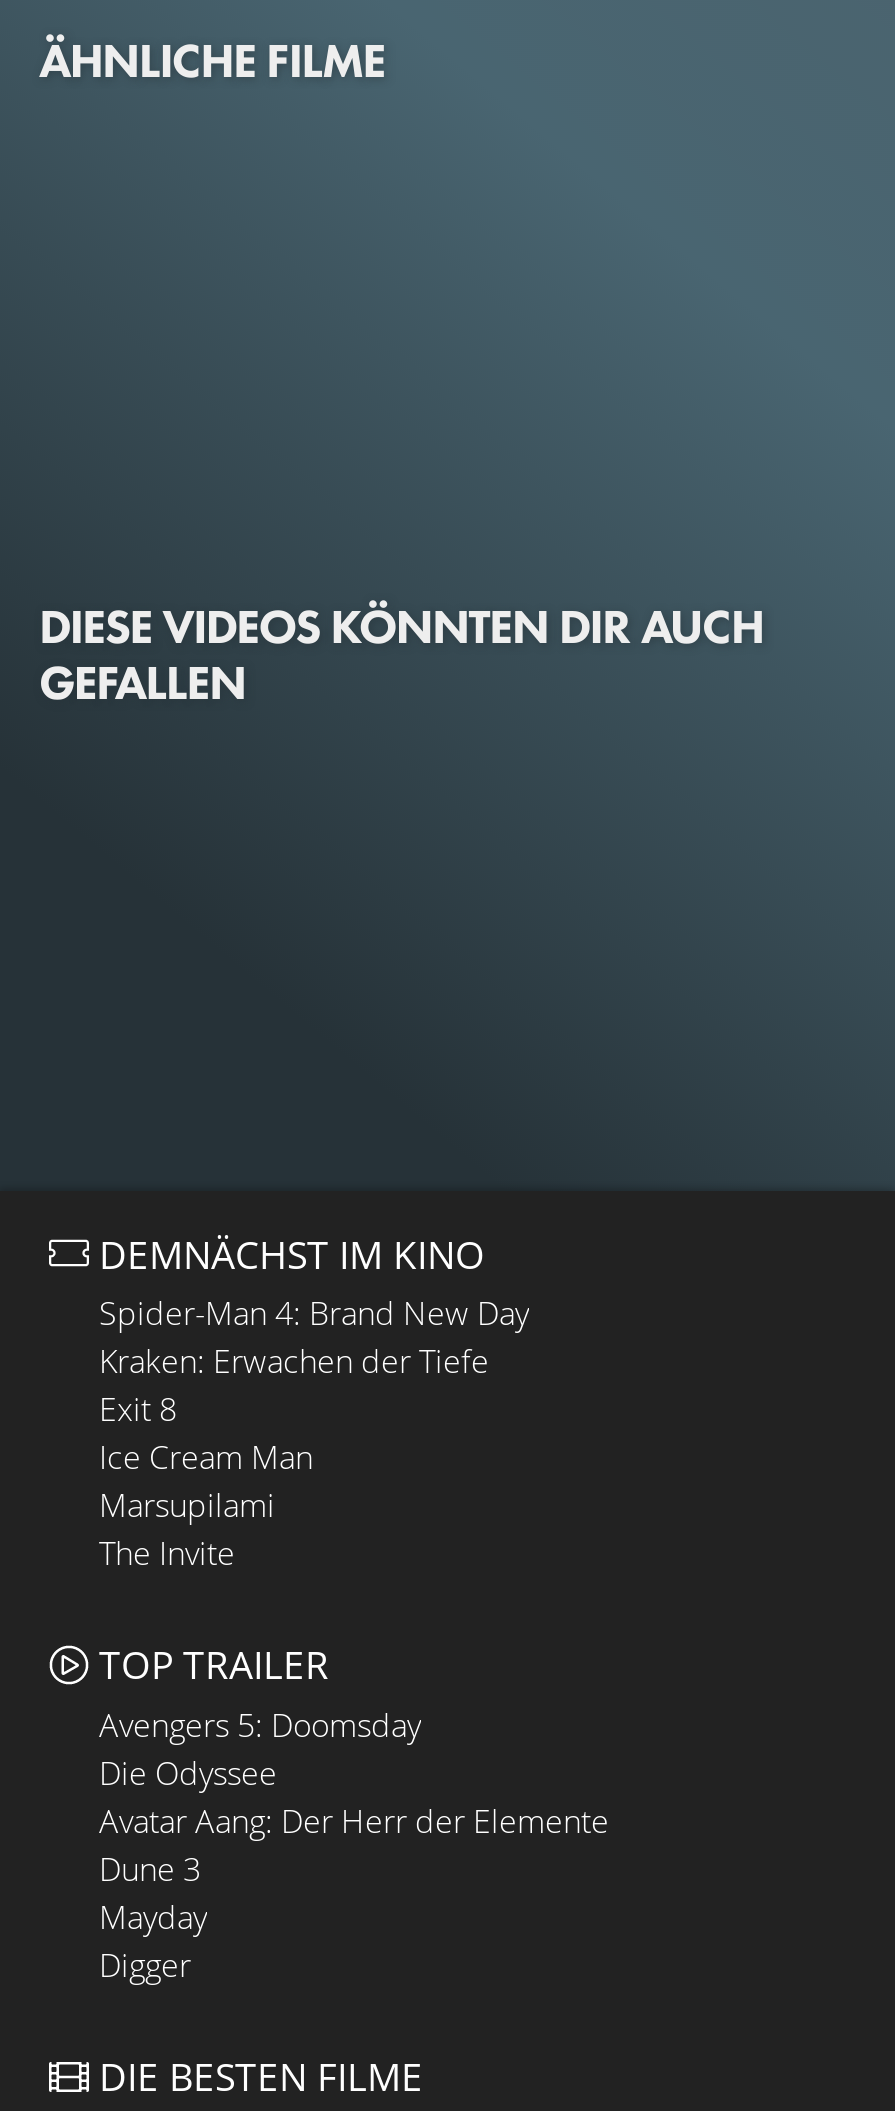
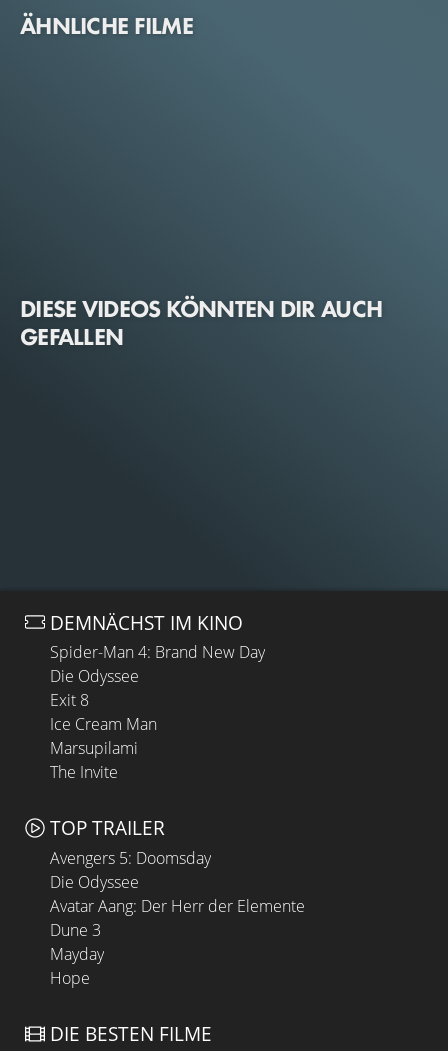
[99,1340,489,1384] Kraken: Erwachen der Tiefe -> [50,665,139,687] Die Odyssee
[99,1943,191,1987] Digger -> [50,967,90,989] Hope

